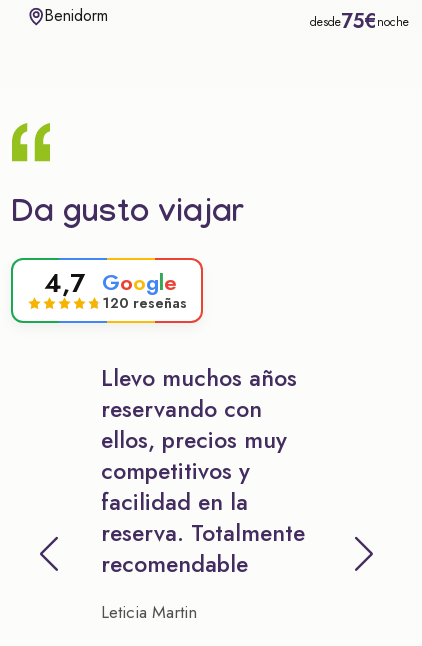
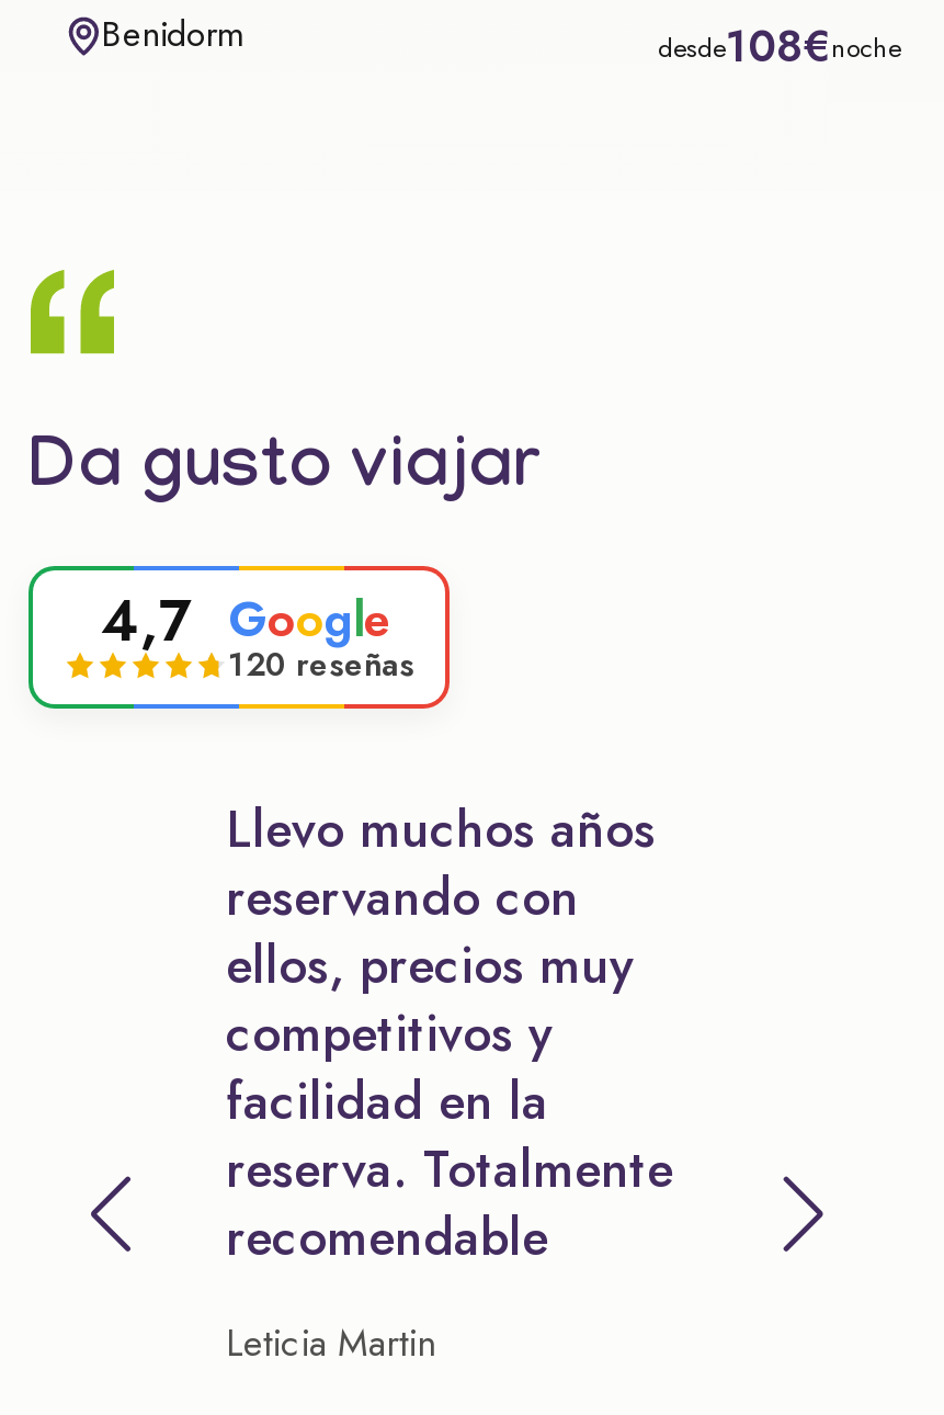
[310,7,409,36] desde75€noche -> [658,16,901,79] desde108€noche

